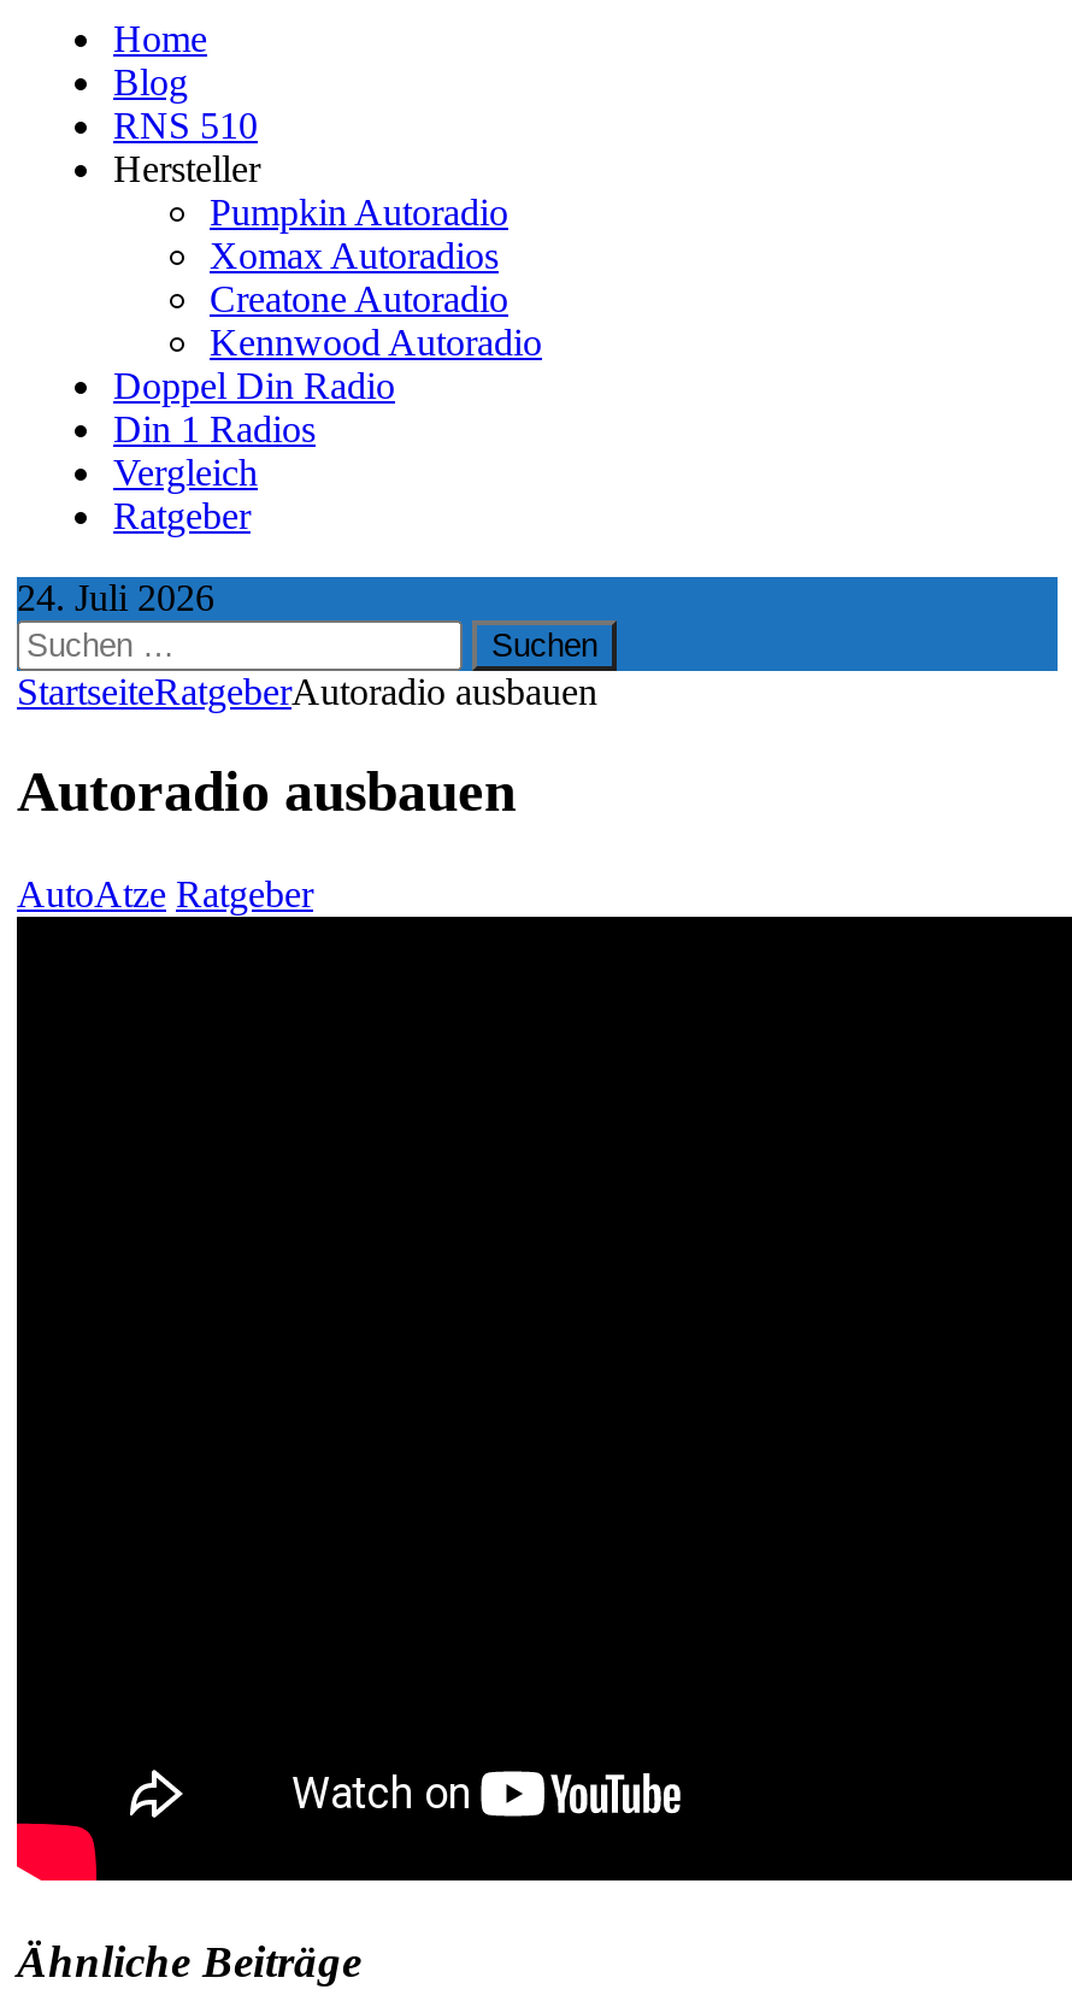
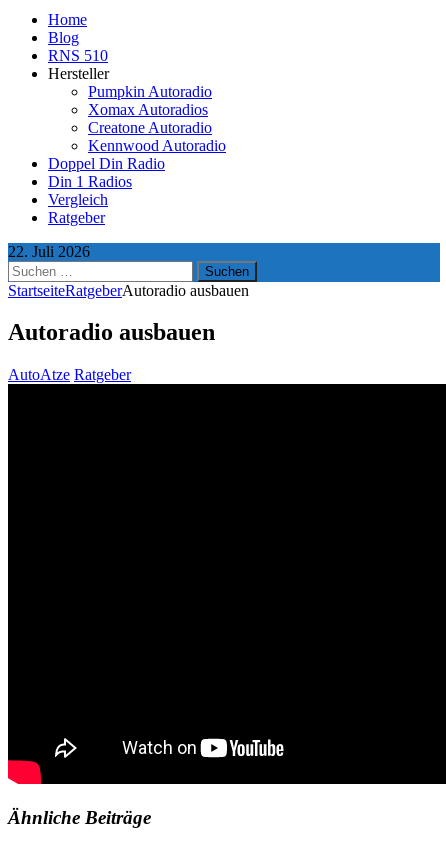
[17,576,214,617] 24. Juli 2026 -> [8,242,90,259] 22. Juli 2026

